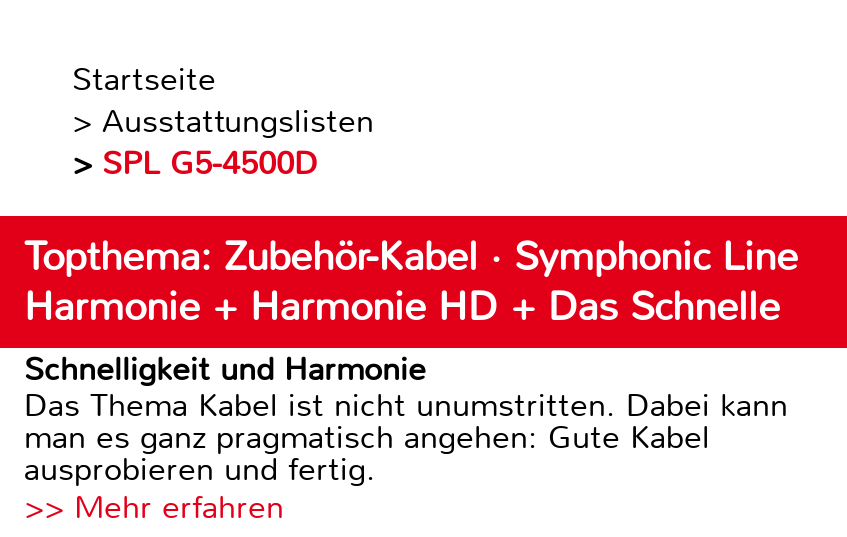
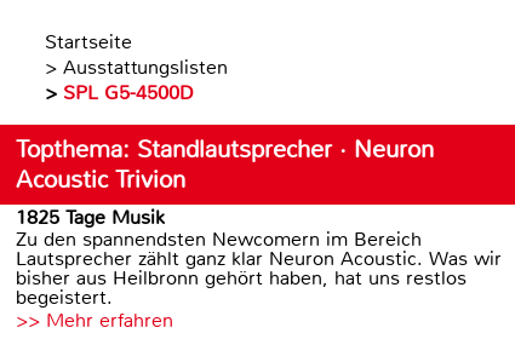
[24,232,798,490] Topthema: Zubehör-Kabel · Symphonic Line | Harmonie + Harmonie HD + Das Schnelle | Schnelligkeit und Harmonie | Das Thema Kabel ist nicht unumstritten. Dabei kann | man es ganz pragmatisch angehen: Gute Kabel | ausprobieren und fertig. -> [16,134,502,310] Topthema: Standlautsprecher · Neuron | Acoustic Trivion | 1825 Tage Musik | Zu den spannendsten Newcomern im Bereich | Lautsprecher zählt ganz klar Neuron Acoustic. Was wir | bisher aus Heilbronn gehört haben, hat uns restlos | begeistert.

